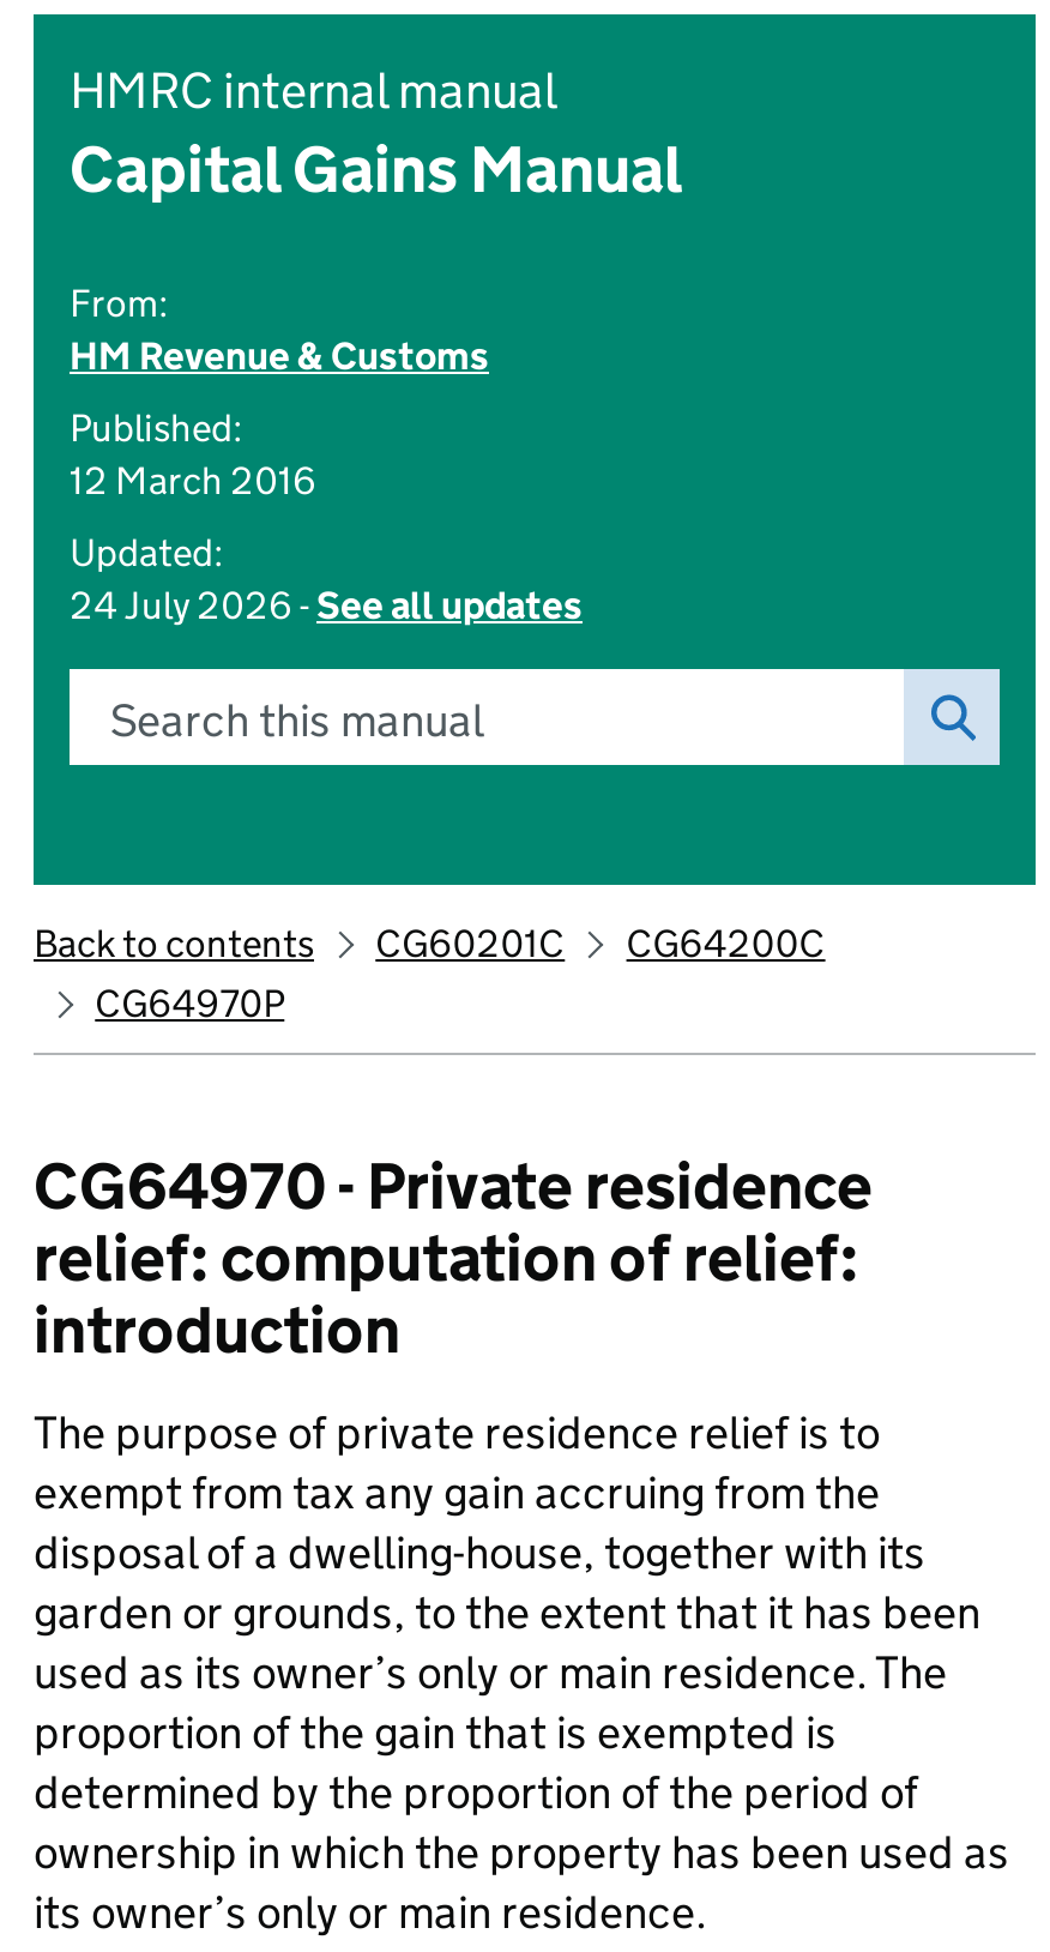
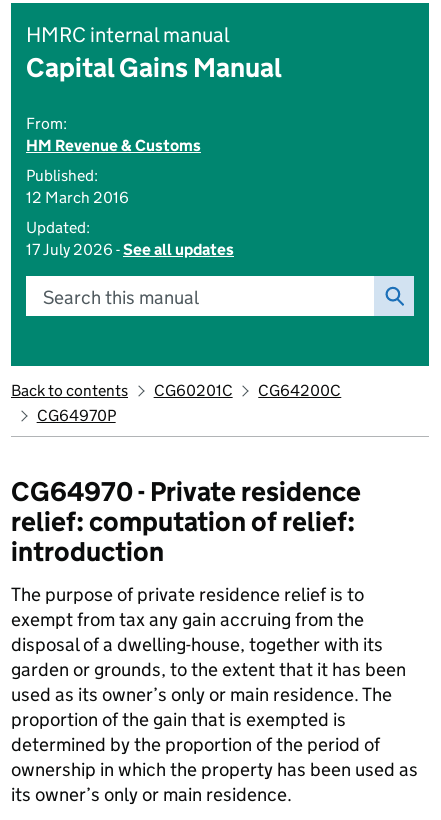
[70,583,583,628] 24 July 2026 - See all updates -> [26,240,234,259] 17 July 2026 - See all updates

